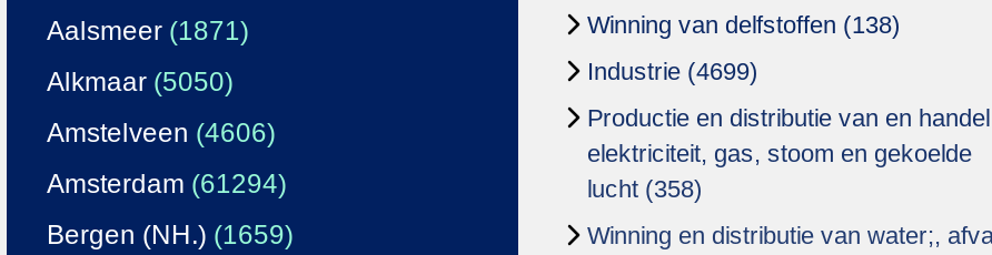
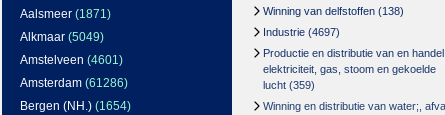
[47,67,234,98] Alkmaar (5050) -> [20,30,104,44] Alkmaar (5049)
[587,58,758,84] Industrie (4699) -> [263,26,340,38] Industrie (4697)
[47,118,276,149] Amstelveen (4606) -> [20,53,123,67] Amstelveen (4601)
[47,169,287,200] Amsterdam (61294) -> [20,76,128,90] Amsterdam (61286)
[587,175,703,202] lucht (358) -> [263,79,315,91] lucht (359)
[47,220,294,251] Bergen (NH.) (1659) -> [20,99,131,113] Bergen (NH.) (1654)

